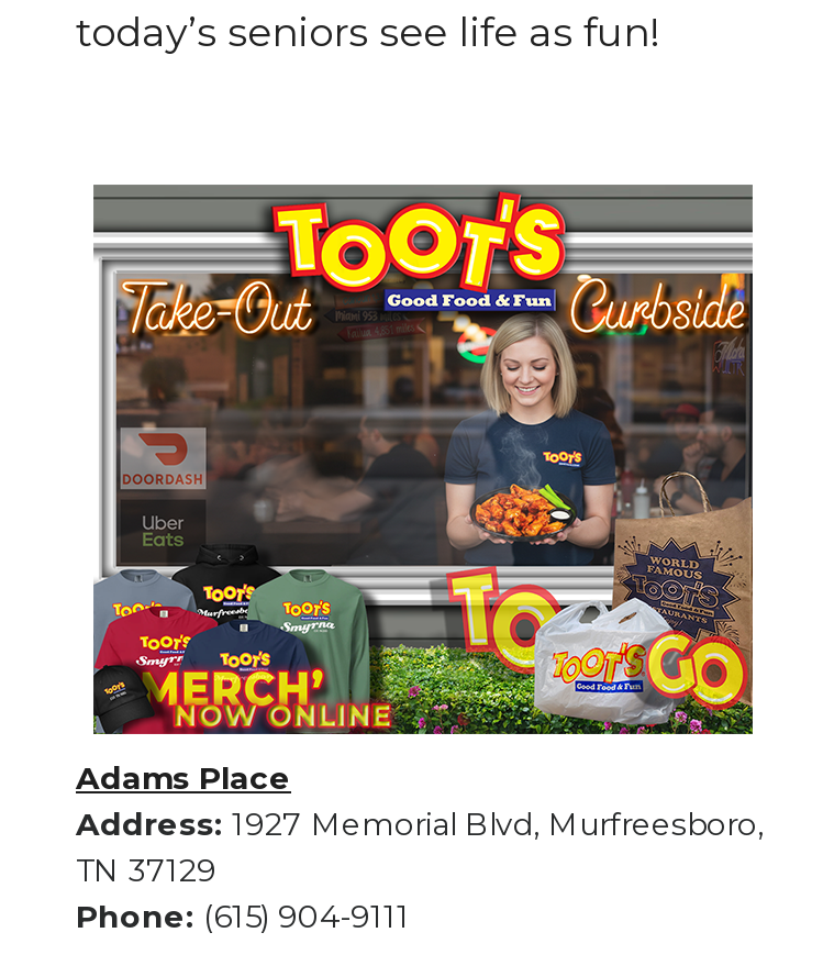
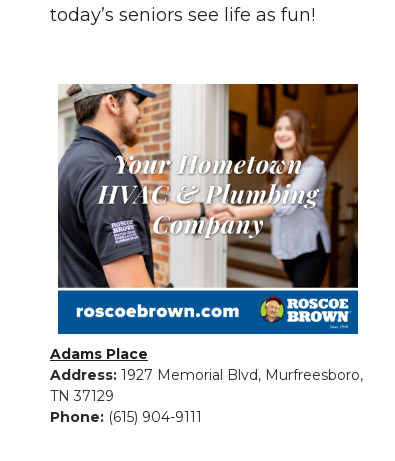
[91,182,755,736] [image] -> [57,83,359,335] [image]

